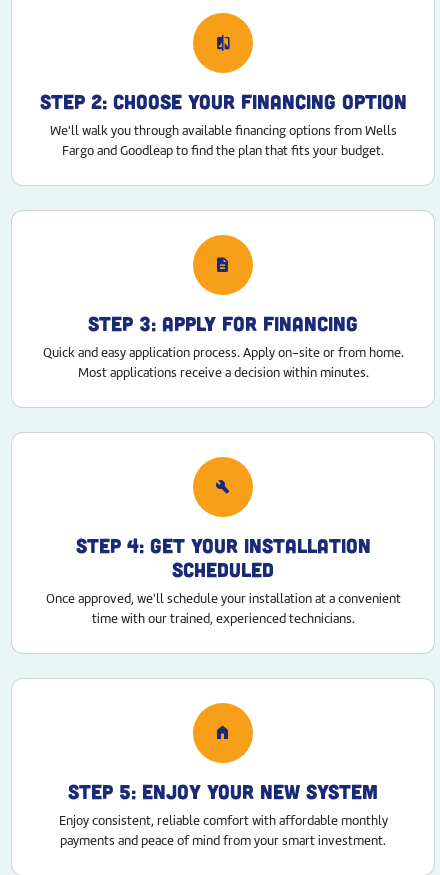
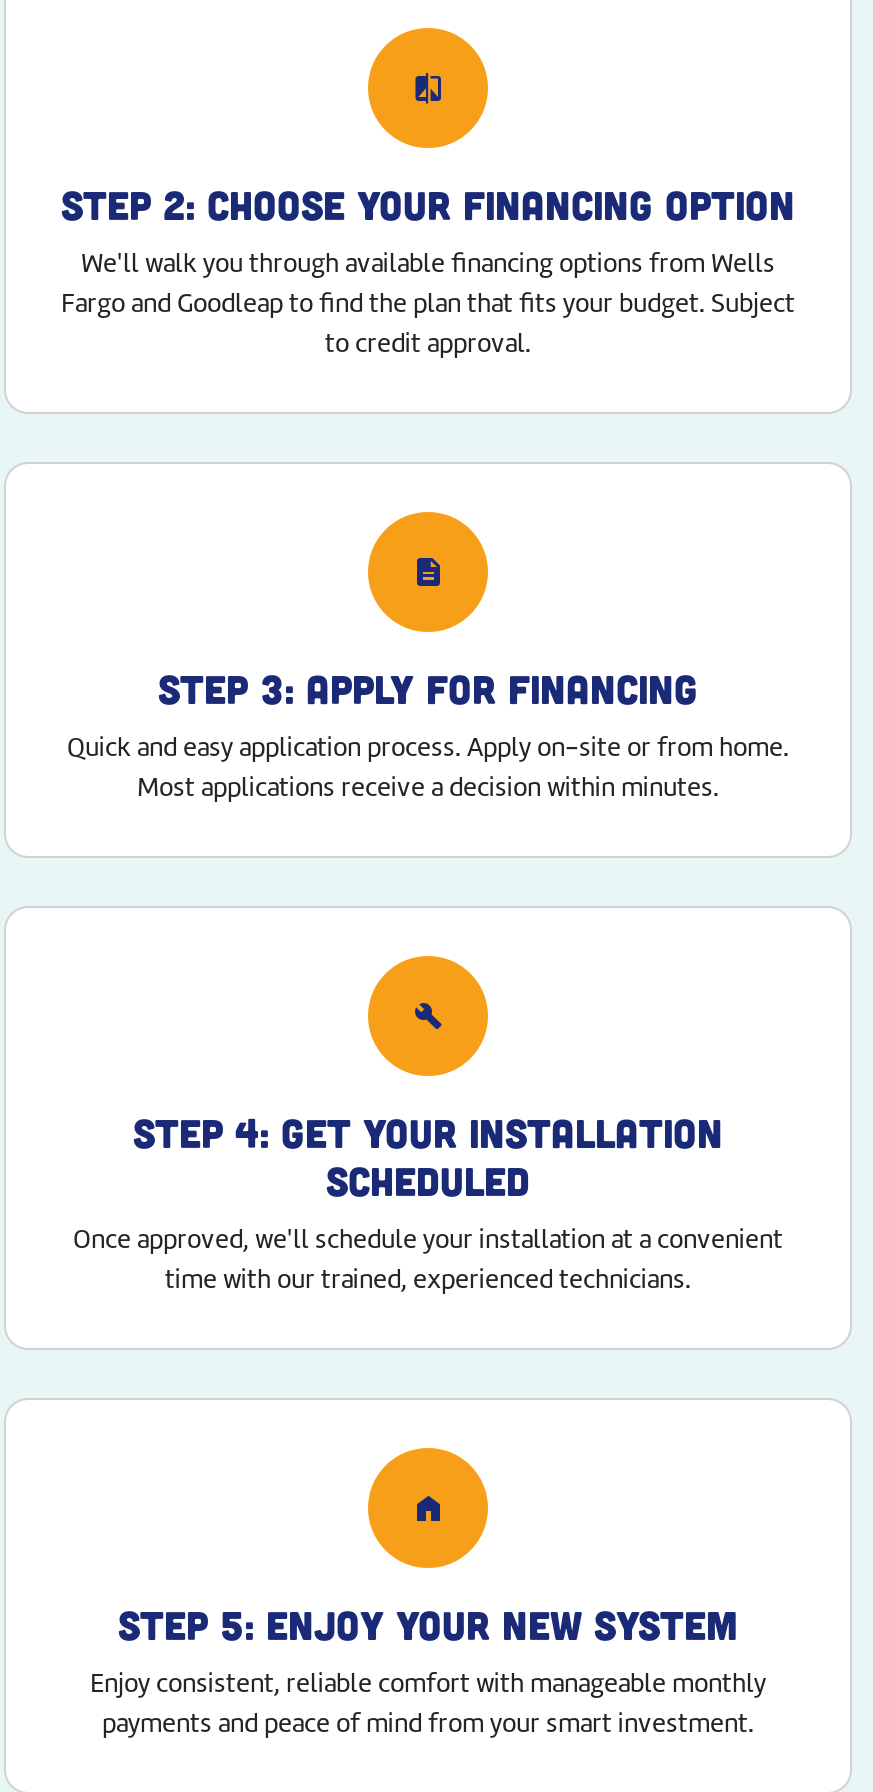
[62,142,384,159] Fargo and Goodleap to find the plan that fits your budget. -> [61,287,795,361] Fargo and Goodleap to find the plan that fits your budget. Subject | to credit approval.
[58,812,387,829] Enjoy consistent, reliable comfort with affordable monthly -> [90,1667,766,1701] Enjoy consistent, reliable comfort with manageable monthly

